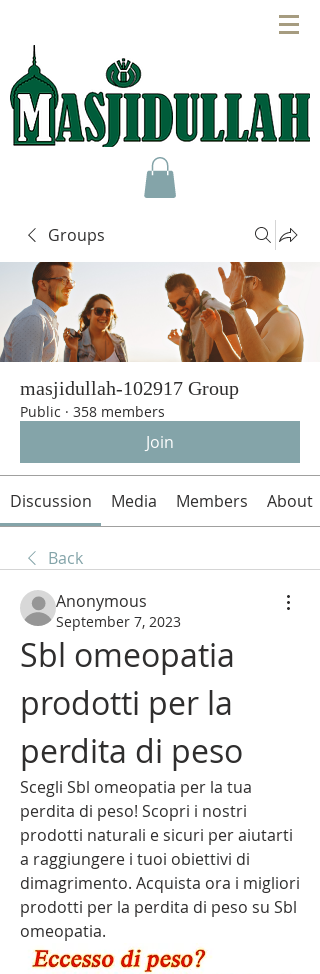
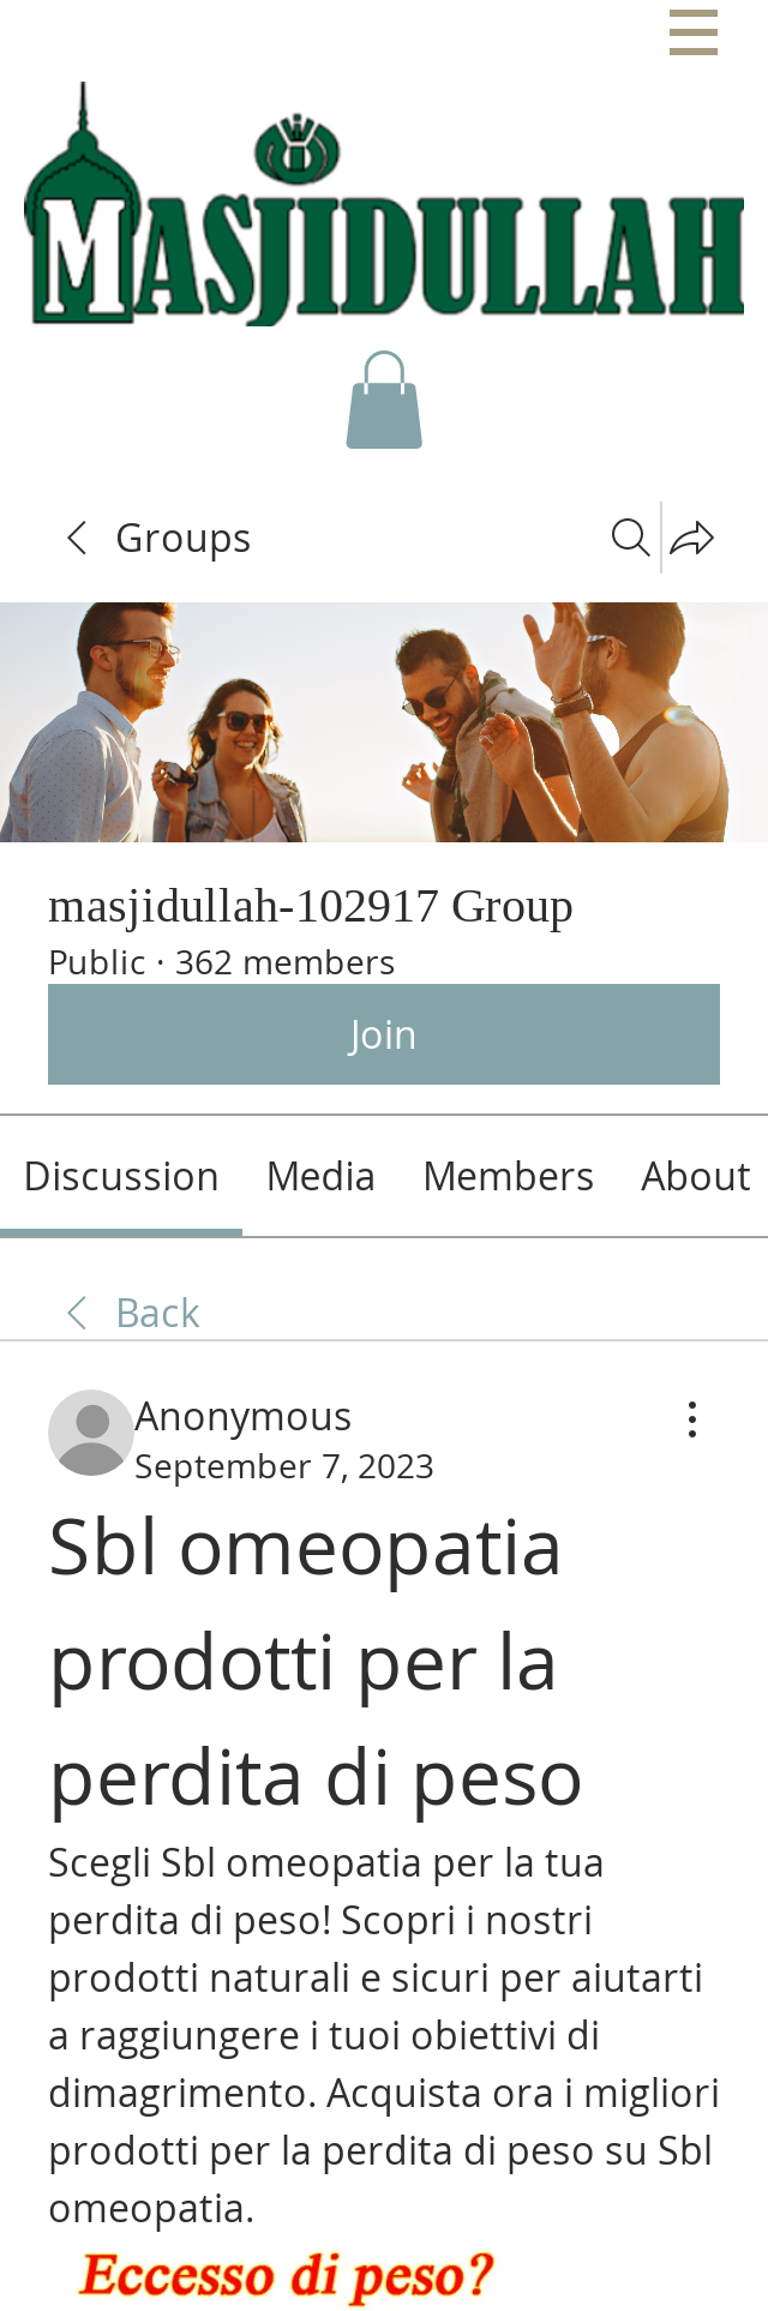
[20,402,165,421] Public · 358 members -> [48,937,396,983] Public · 362 members

